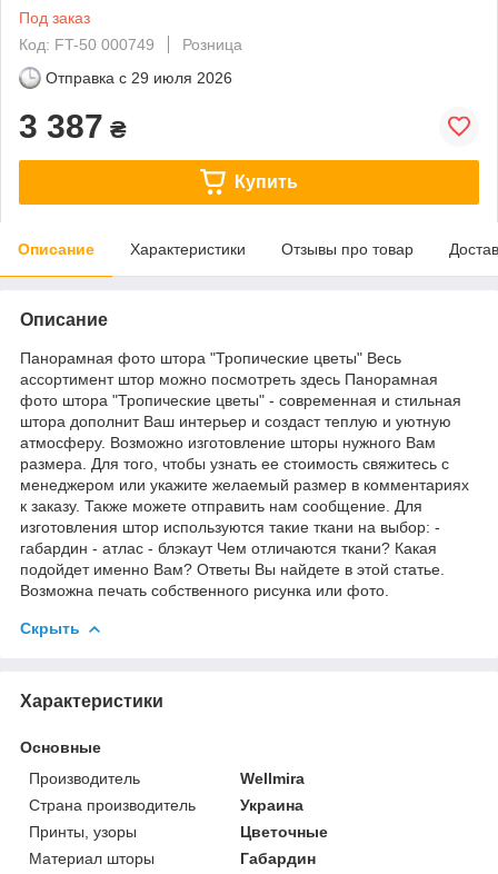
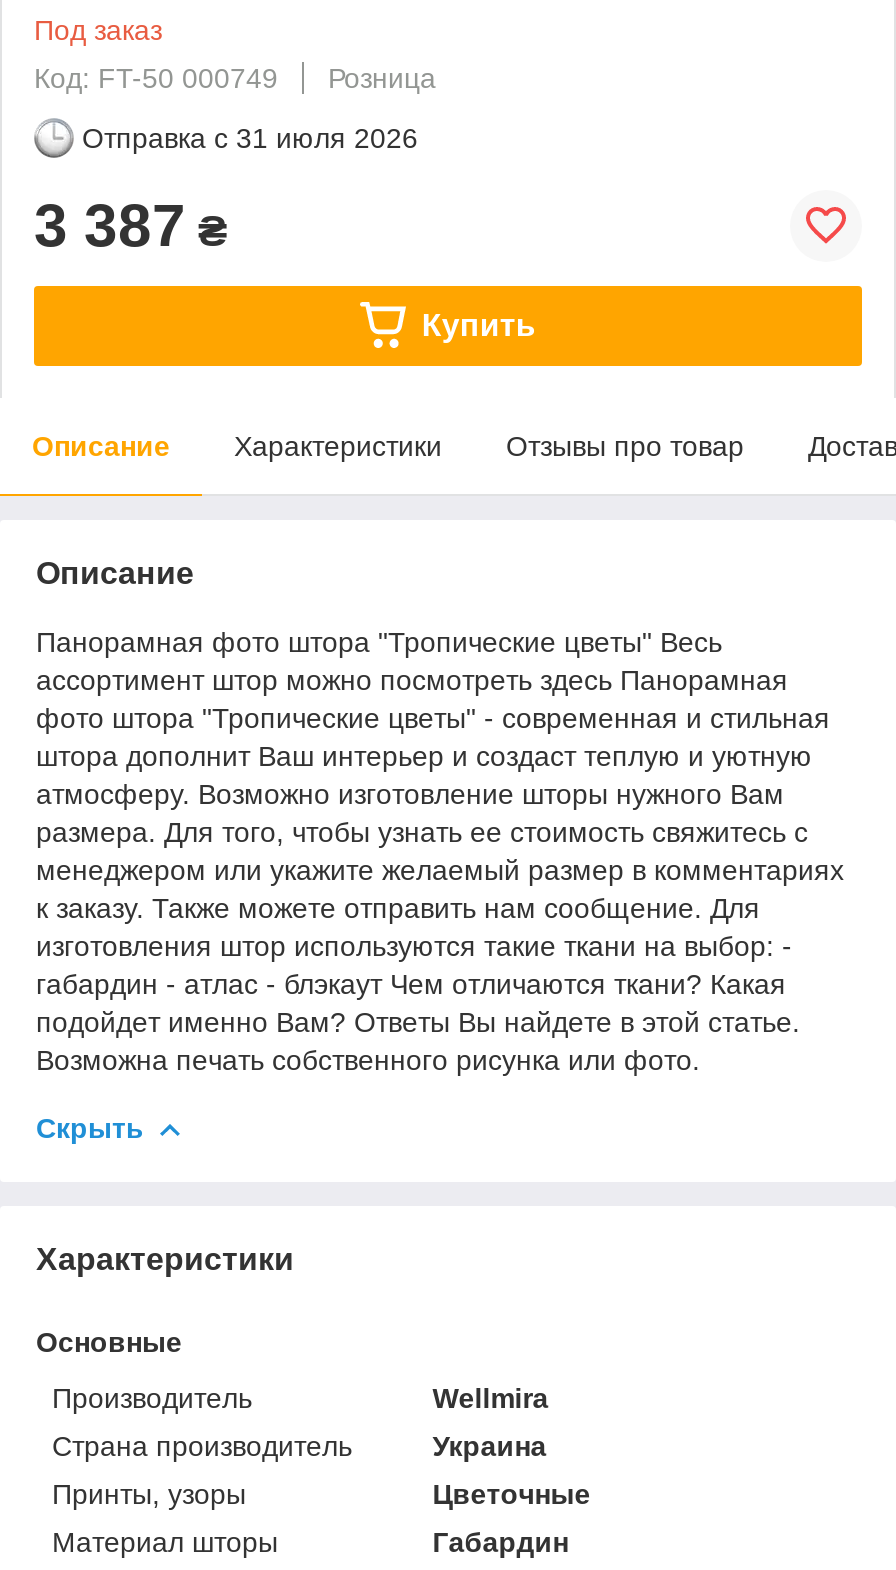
[46,69,232,87] Отправка с 29 июля 2026 -> [82,122,418,154] Отправка с 31 июля 2026

